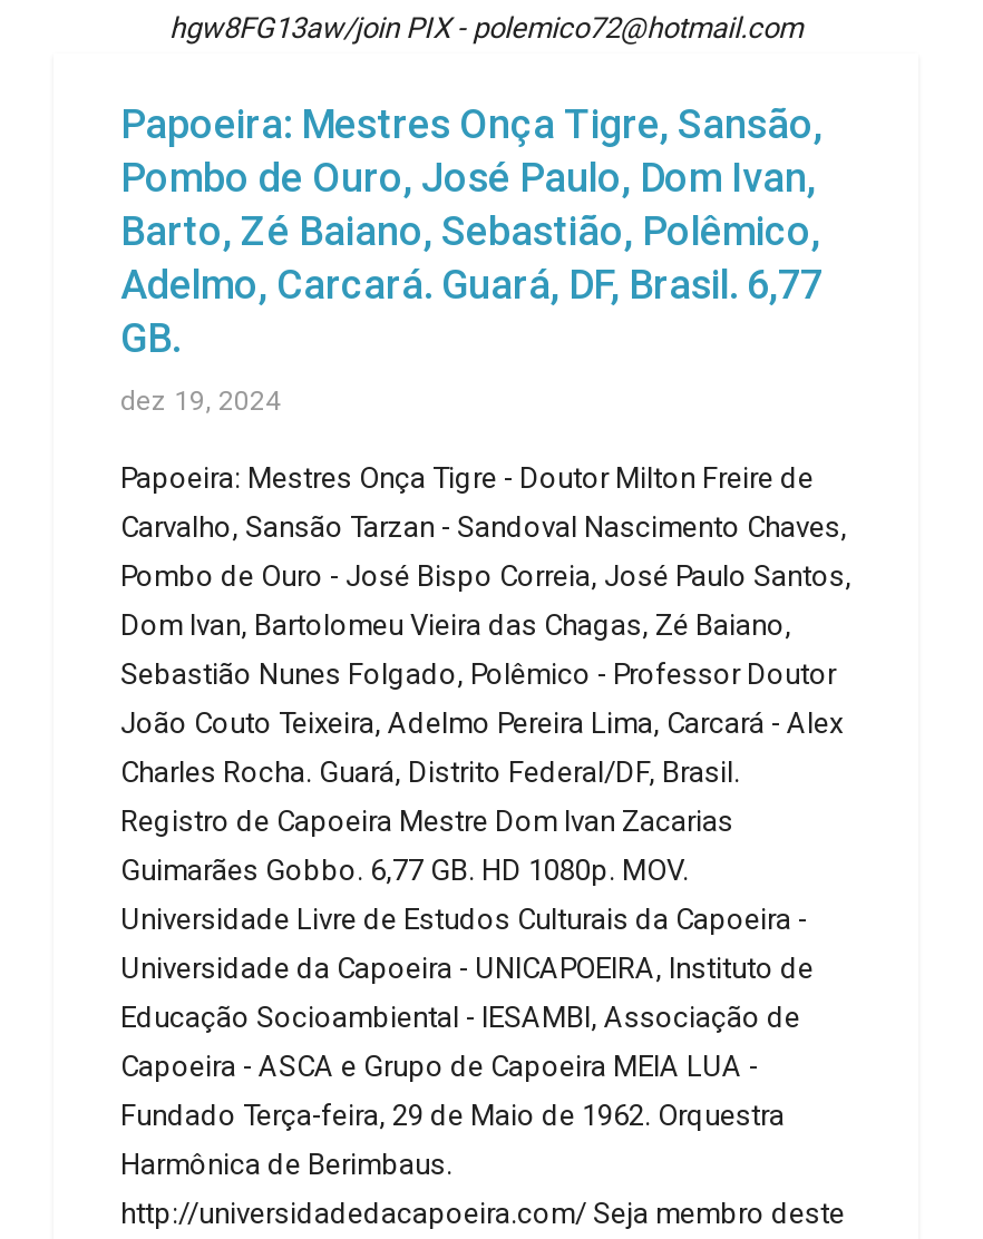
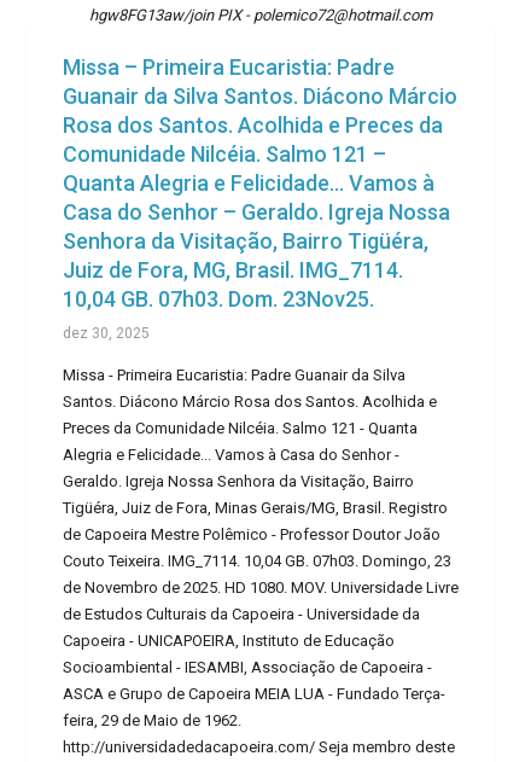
[120,99,851,1180] Papoeira: Mestres Onça Tigre, Sansão, | Pombo de Ouro, José Paulo, Dom Ivan, | Barto, Zé Baiano, Sebastião, Polêmico, | Adelmo, Carcará. Guará, DF, Brasil. 6,77 | GB. | dez 19, 2024 | Papoeira: Mestres Onça Tigre - Doutor Milton Freire de | Carvalho, Sansão Tarzan - Sandoval Nascimento Chaves, | Pombo de Ouro - José Bispo Correia, José Paulo Santos, | Dom Ivan, Bartolomeu Vieira das Chagas, Zé Baiano, | Sebastião Nunes Folgado, Polêmico - Professor Doutor | João Couto Teixeira, Adelmo Pereira Lima, Carcará - Alex | Charles Rocha. Guará, Distrito Federal/DF, Brasil. | Registro de Capoeira Mestre Dom Ivan Zacarias | Guimarães Gobbo. 6,77 GB. HD 1080p. MOV. | Universidade Livre de Estudos Culturais da Capoeira - | Universidade da Capoeira - UNICAPOEIRA, Instituto de | Educação Socioambiental - IESAMBI, Associação de | Capoeira - ASCA e Grupo de Capoeira MEIA LUA - | Fundado Terça-feira, 29 de Maio de 1962. Orquestra | Harmônica de Berimbaus. -> [63,54,459,730] Missa – Primeira Eucaristia: Padre | Guanair da Silva Santos. Diácono Márcio | Rosa dos Santos. Acolhida e Preces da | Comunidade Nilcéia. Salmo 121 – | Quanta Alegria e Felicidade… Vamos à | Casa do Senhor – Geraldo. Igreja Nossa | Senhora da Visitação, Bairro Tigüéra, | Juiz de Fora, MG, Brasil. IMG_7114. | 10,04 GB. 07h03. Dom. 23Nov25. | dez 30, 2025 | Missa - Primeira Eucaristia: Padre Guanair da Silva | Santos. Diácono Márcio Rosa dos Santos. Acolhida e | Preces da Comunidade Nilcéia. Salmo 121 - Quanta | Alegria e Felicidade... Vamos à Casa do Senhor - | Geraldo. Igreja Nossa Senhora da Visitação, Bairro | Tigüéra, Juiz de Fora, Minas Gerais/MG, Brasil. Registro | de Capoeira Mestre Polêmico - Professor Doutor João | Couto Teixeira. IMG_7114. 10,04 GB. 07h03. Domingo, 23 | de Novembro de 2025. HD 1080. MOV. Universidade Livre | de Estudos Culturais da Capoeira - Universidade da | Capoeira - UNICAPOEIRA, Instituto de Educação | Socioambiental - IESAMBI, Associação de Capoeira - | ASCA e Grupo de Capoeira MEIA LUA - Fundado Terça- | feira, 29 de Maio de 1962.

